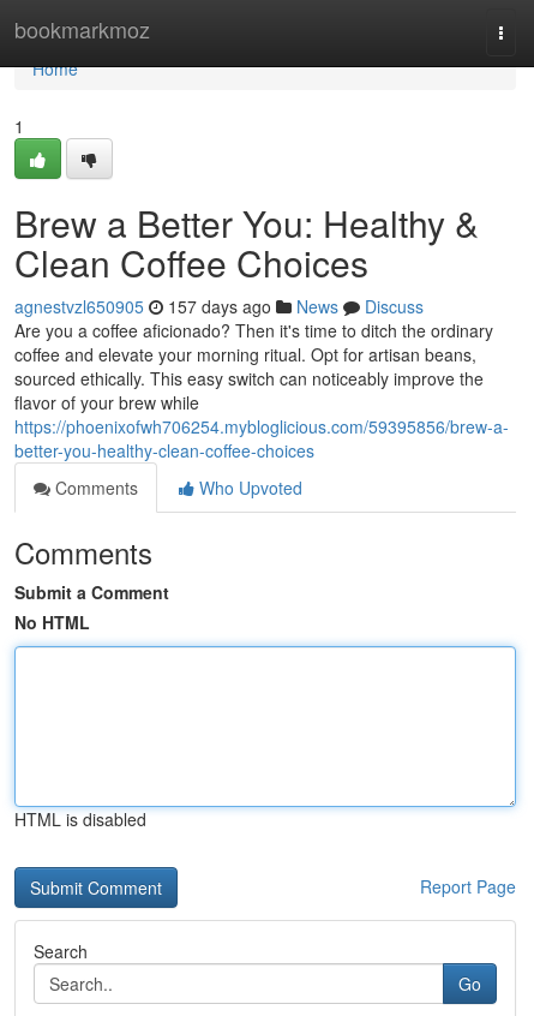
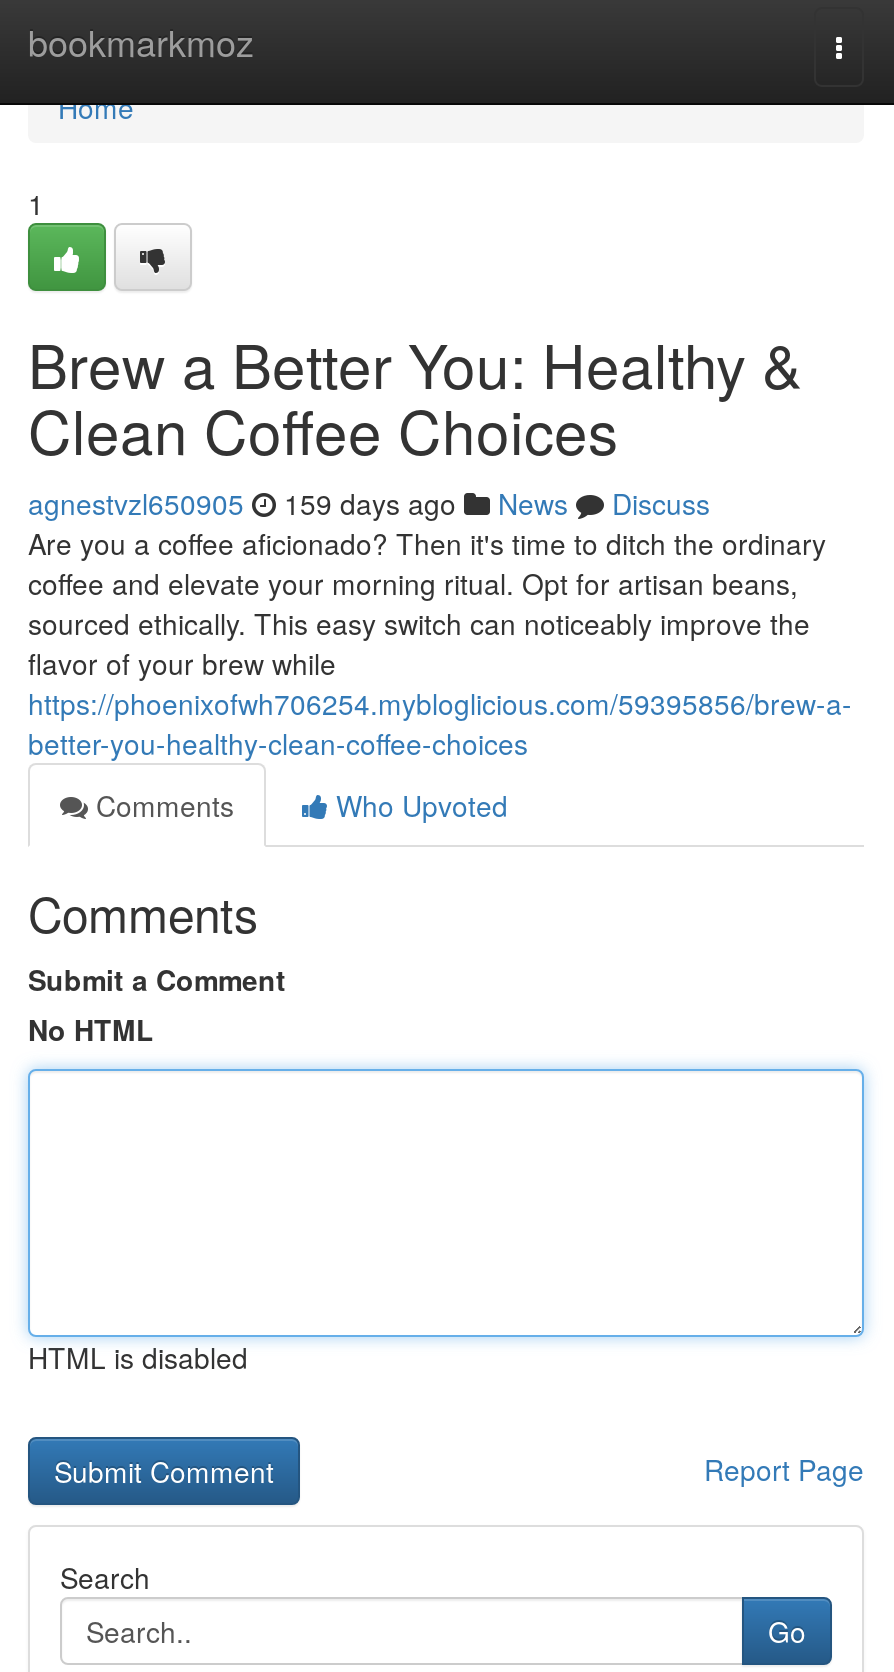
[14,294,424,318] agnestvzl650905 157 days ago News Discuss -> [28,483,710,523] agnestvzl650905 159 days ago News Discuss

